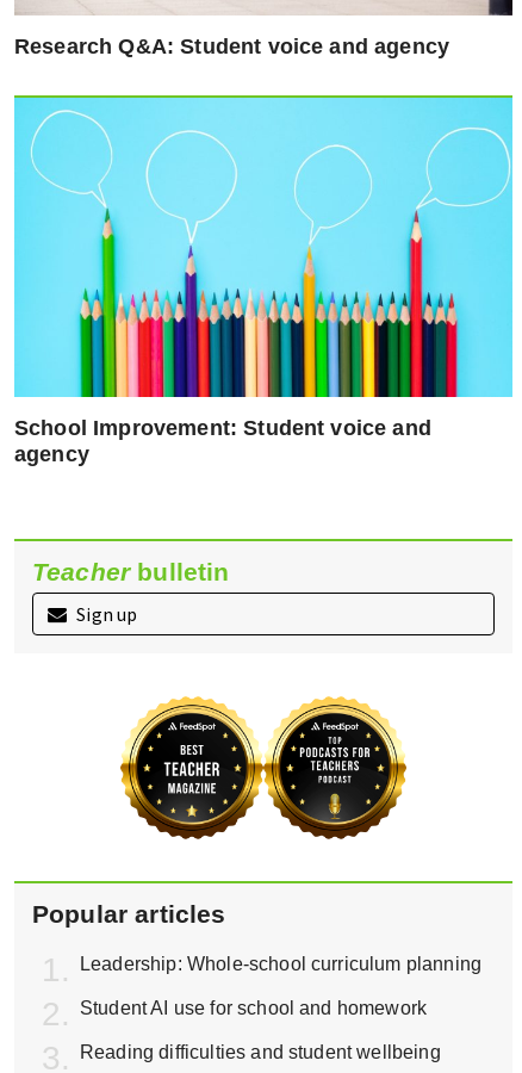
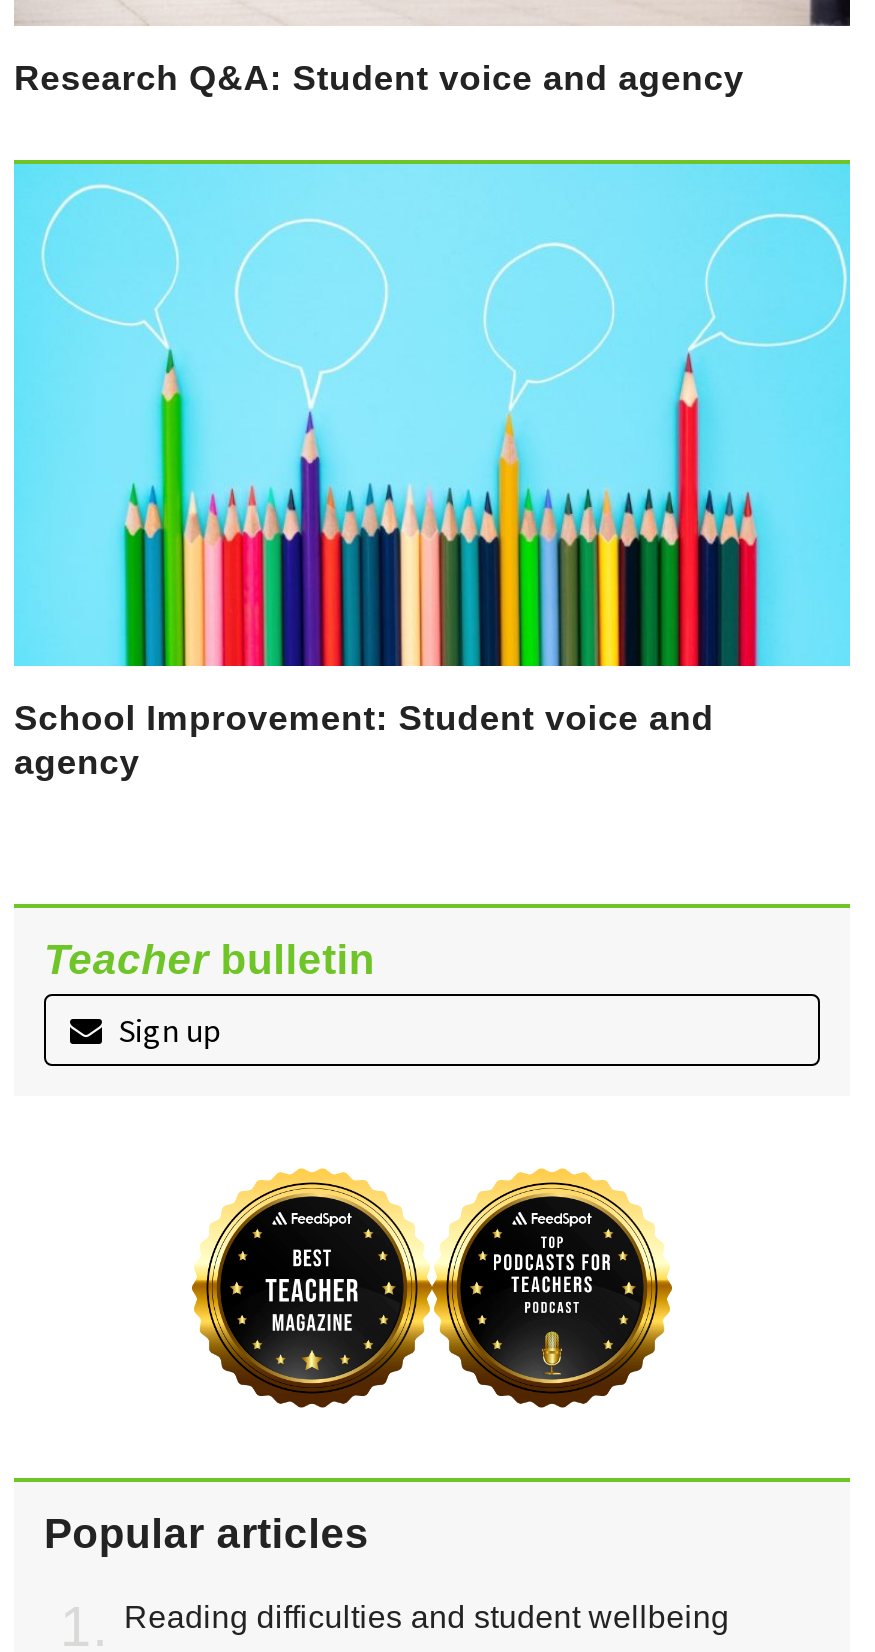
[80,954,481,1018] Leadership: Whole-school curriculum planning | Student AI use for school and homework -> none

